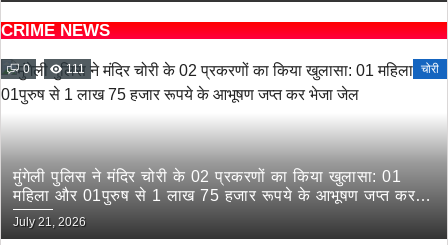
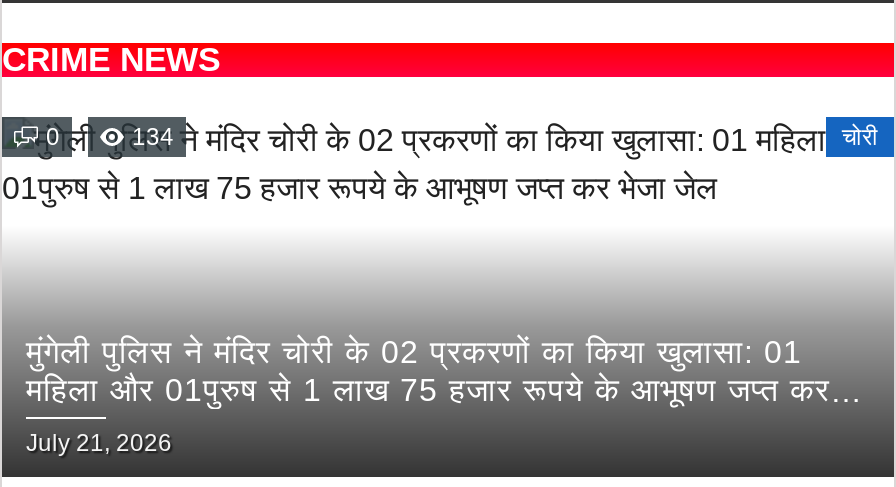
[66,62,85,76] 111 -> [132,123,174,151] 134

